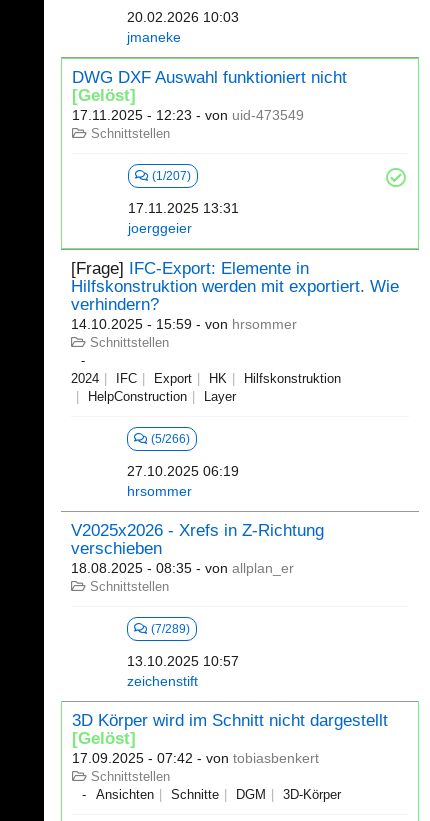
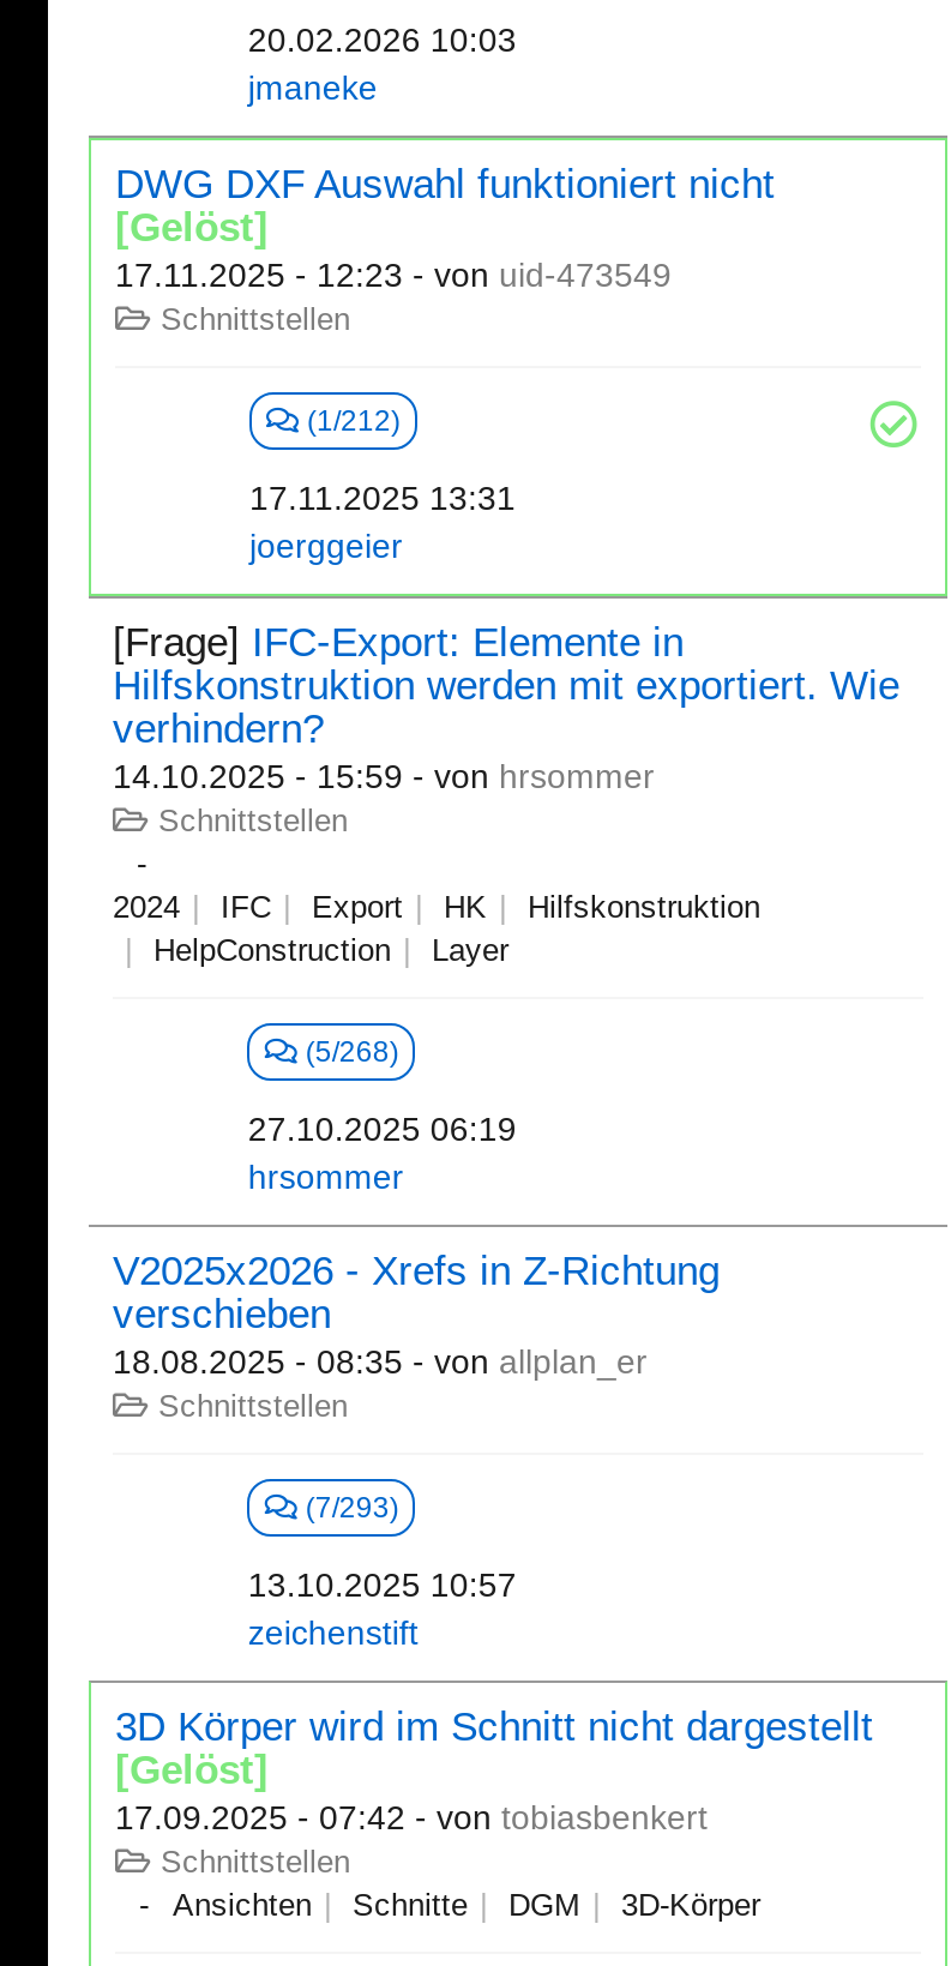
[149,169,191,183] (1/207) -> [300,404,401,438] (1/212)
[148,432,190,446] (5/266) -> [298,1035,399,1069] (5/268)
[148,622,190,636] (7/289) -> [298,1491,399,1525] (7/293)

